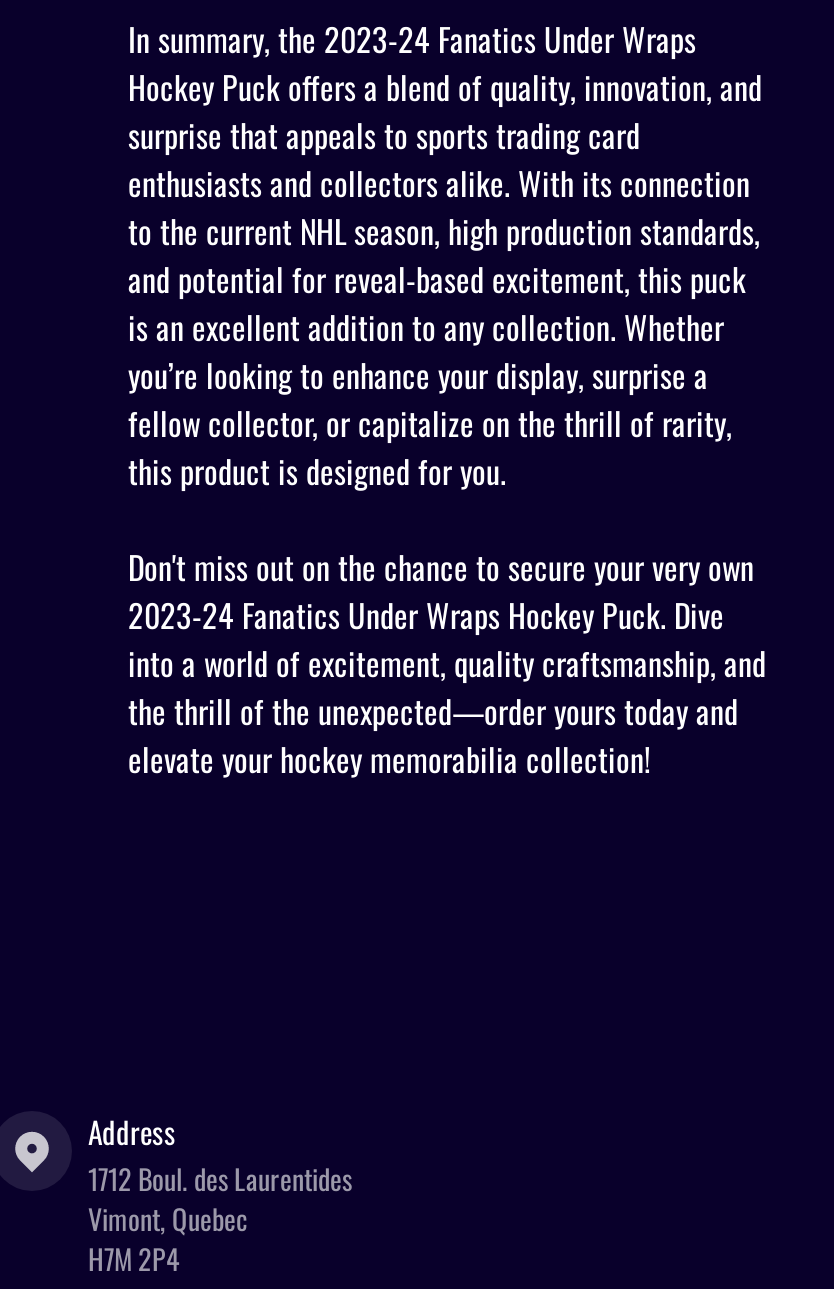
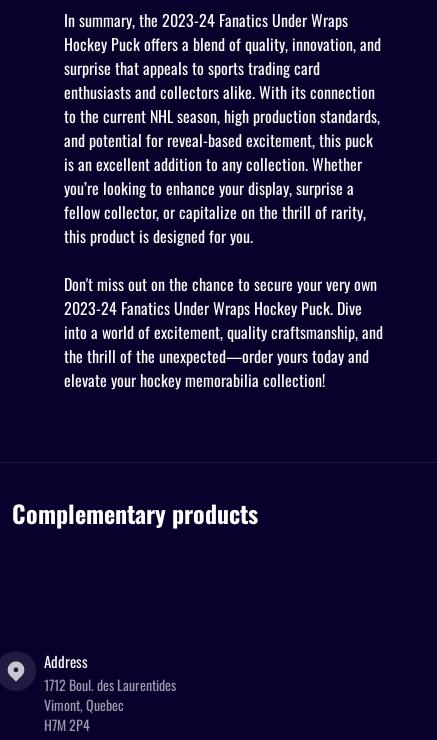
none -> [12,495,258,531] Complementary products

